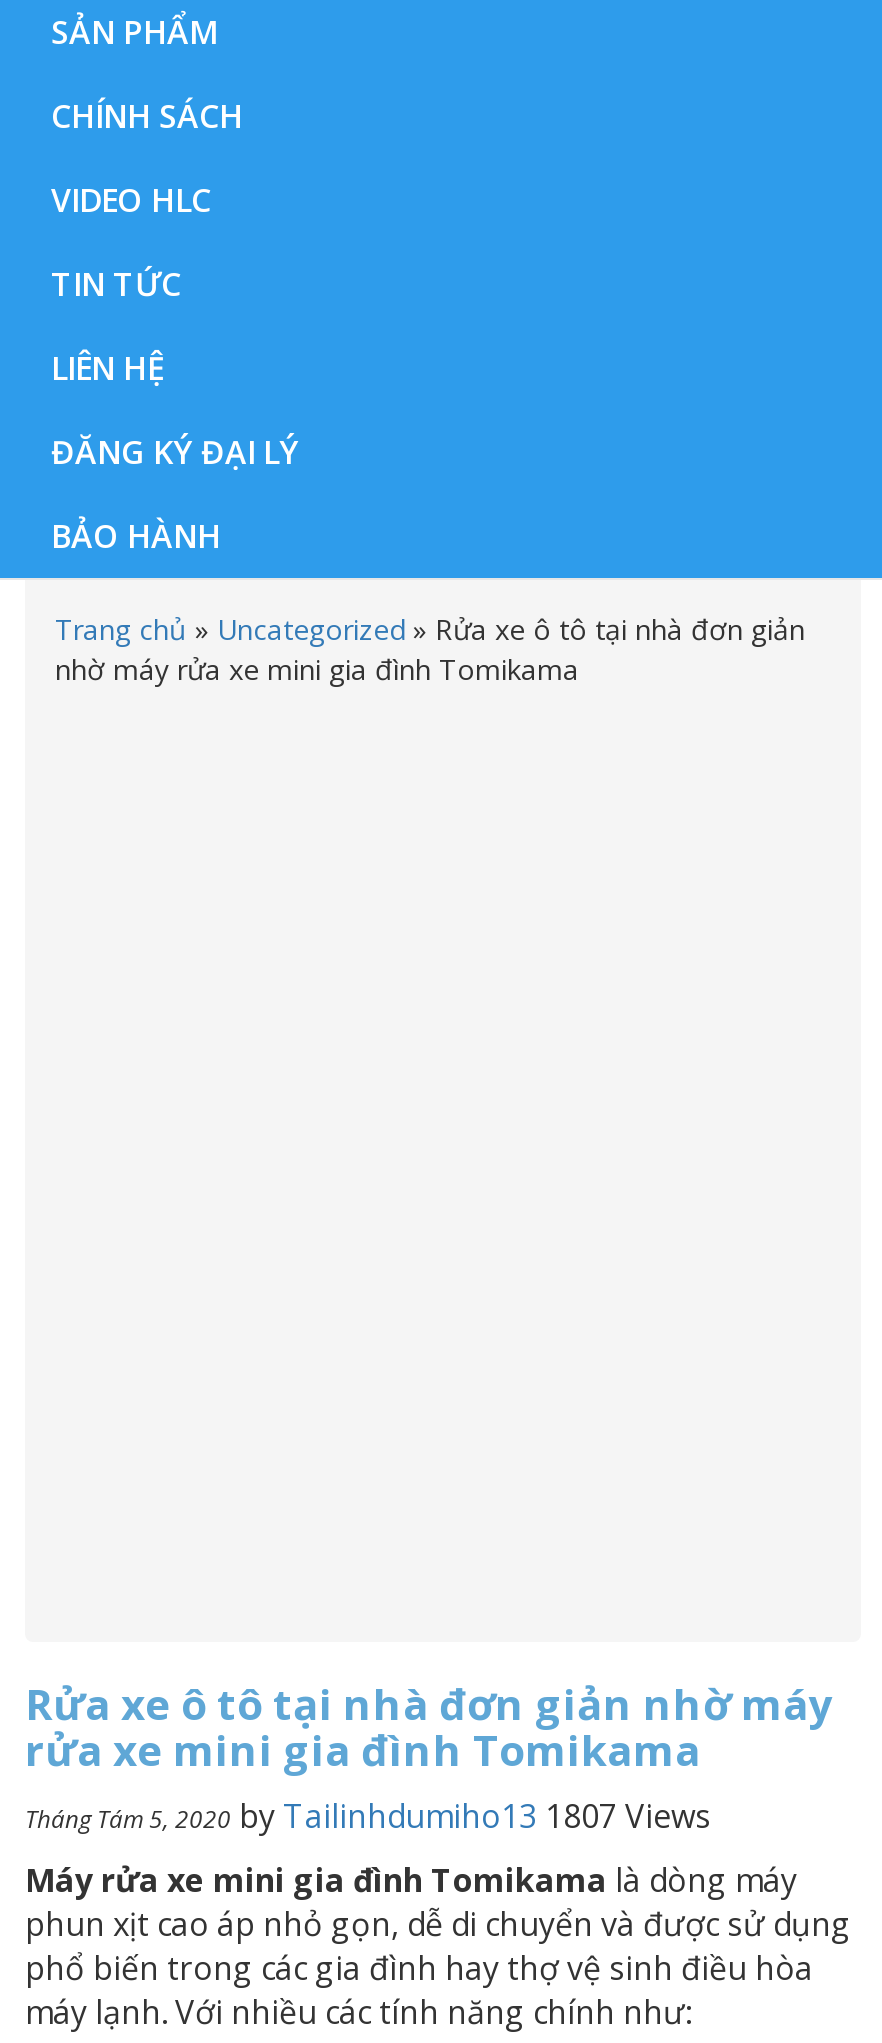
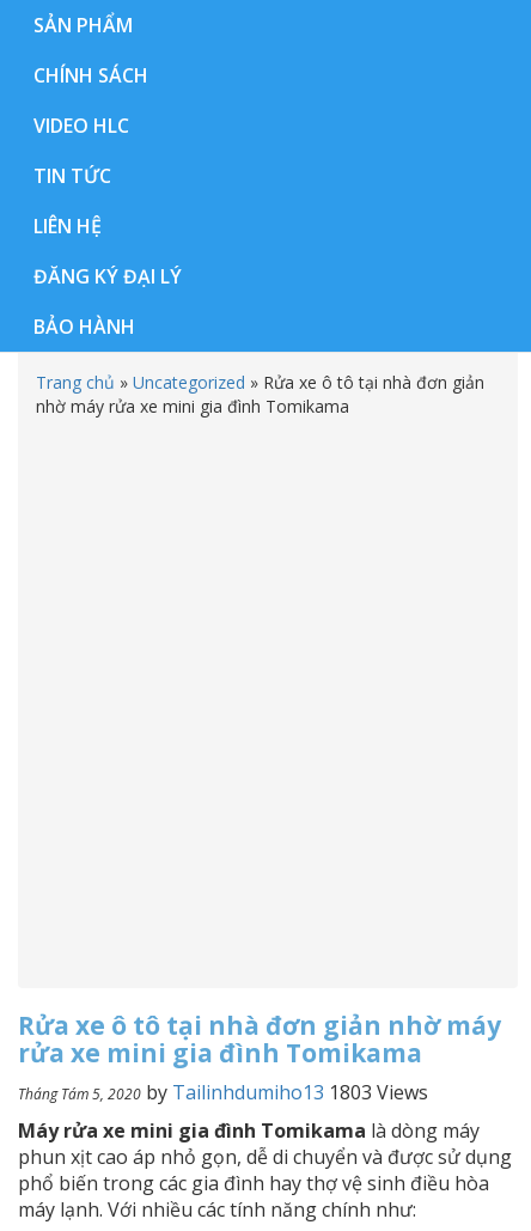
[25,1794,711,1838] Tháng Tám 5, 2020 by Tailinhdumiho13 1807 Views -> [18,1079,428,1105] Tháng Tám 5, 2020 by Tailinhdumiho13 1803 Views

